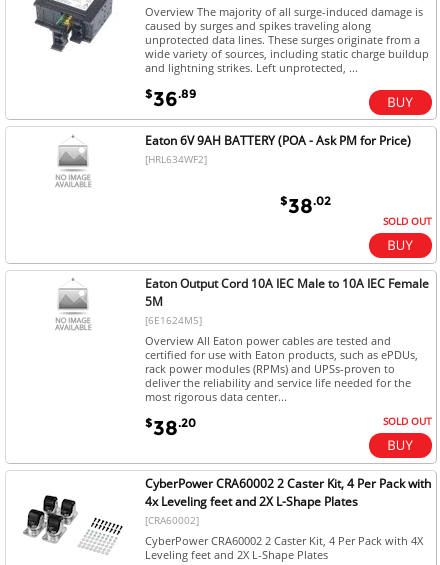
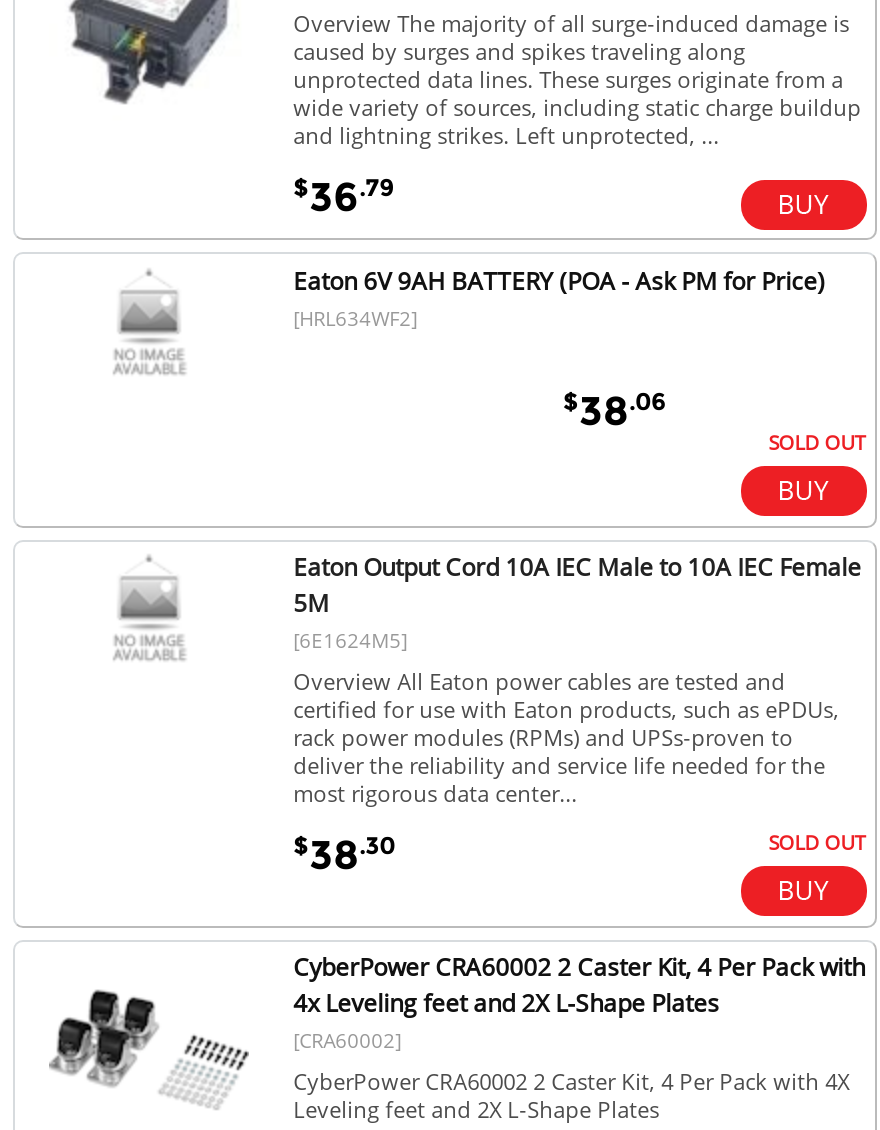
[145,86,197,110] $36.89 -> [293,171,395,220] $36.79
[280,193,331,217] $38.02 -> [563,385,667,435] $38.06
[145,415,196,440] $38.20 -> [293,831,395,880] $38.30

